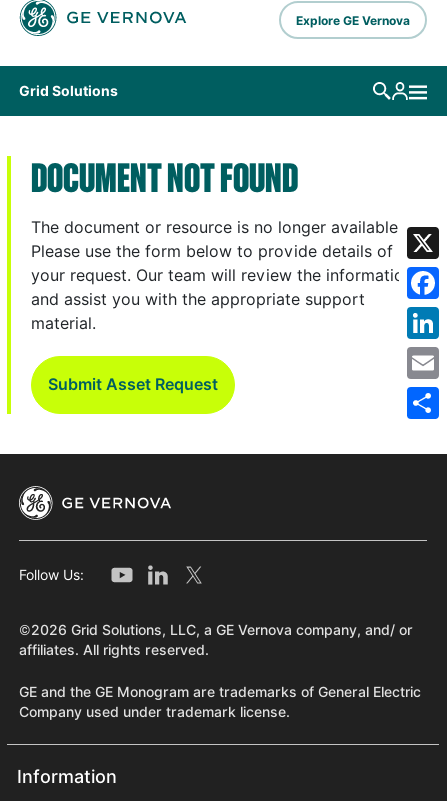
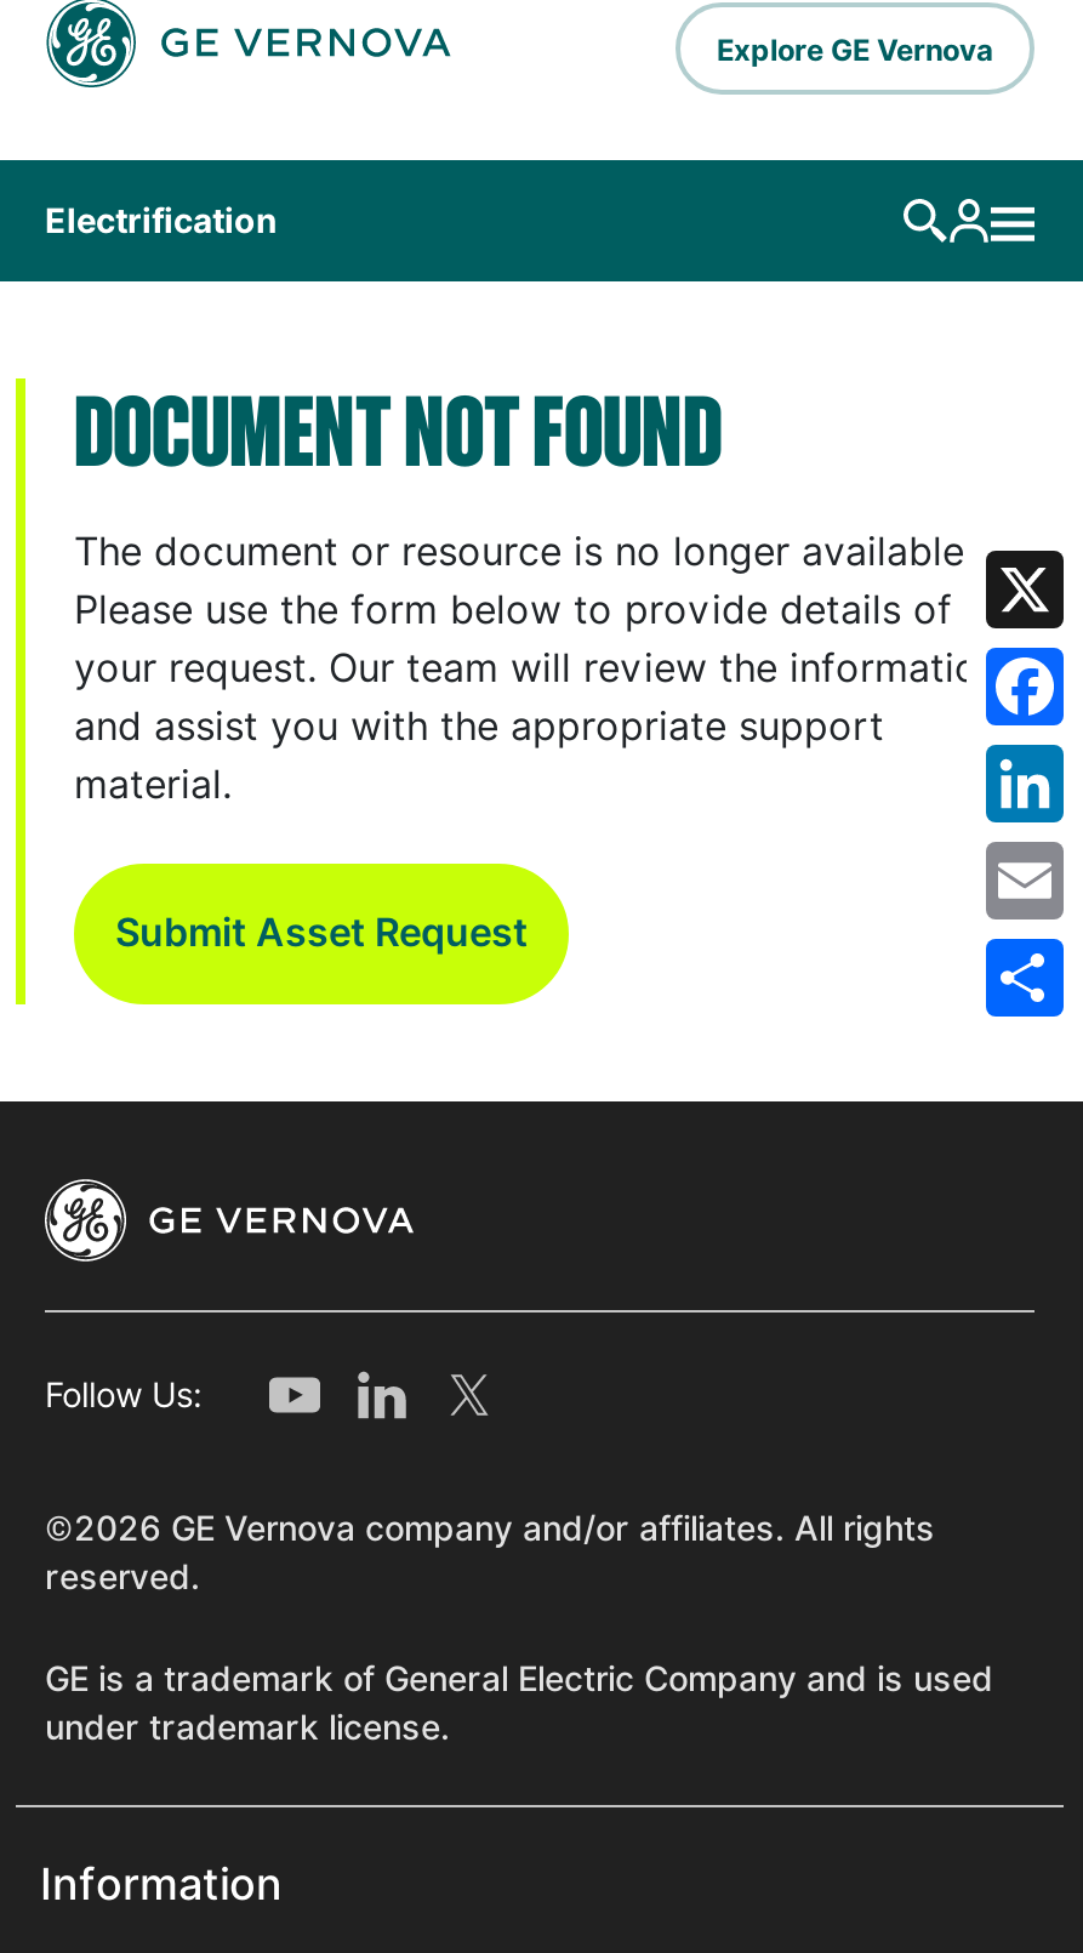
[19,83,118,99] Grid Solutions -> [45,201,278,240] Electrification
[19,622,413,658] ©2026 Grid Solutions, LLC, a GE Vernova company, and/ or | affiliates. All rights reserved. -> [45,1509,935,1596] ©2026 GE Vernova company and/or affiliates. All rights | reserved.
[19,684,421,720] GE and the GE Monogram are trademarks of General Electric | Company used under trademark license. -> [45,1659,993,1747] GE is a trademark of General Electric Company and is used | under trademark license.

